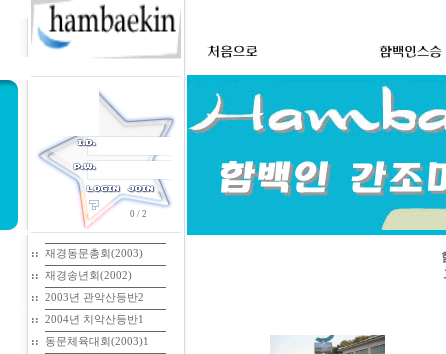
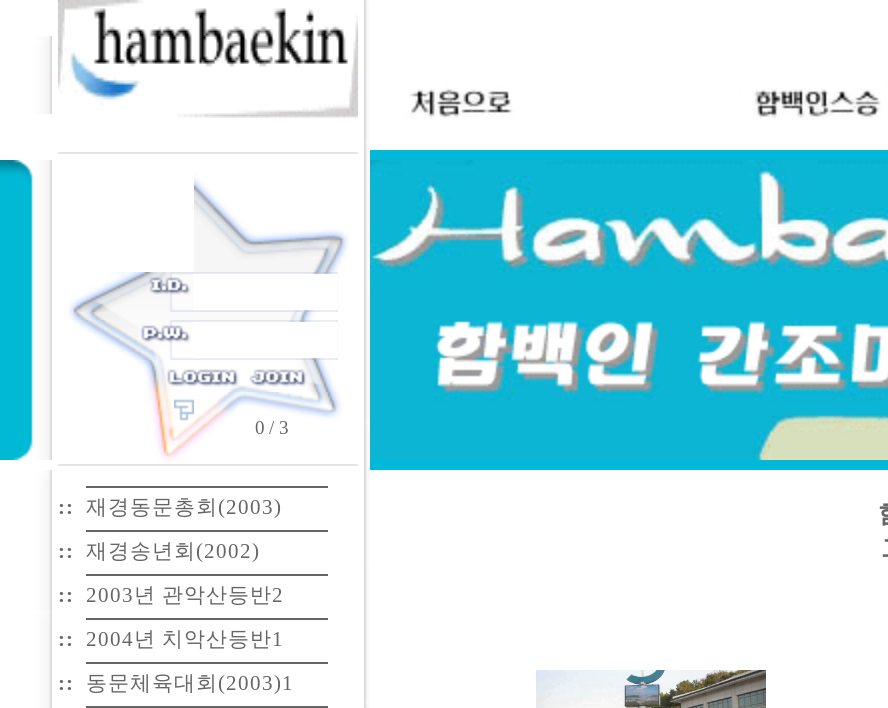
[129,209,146,219] 0 / 2 -> [255,418,289,438] 0 / 3

